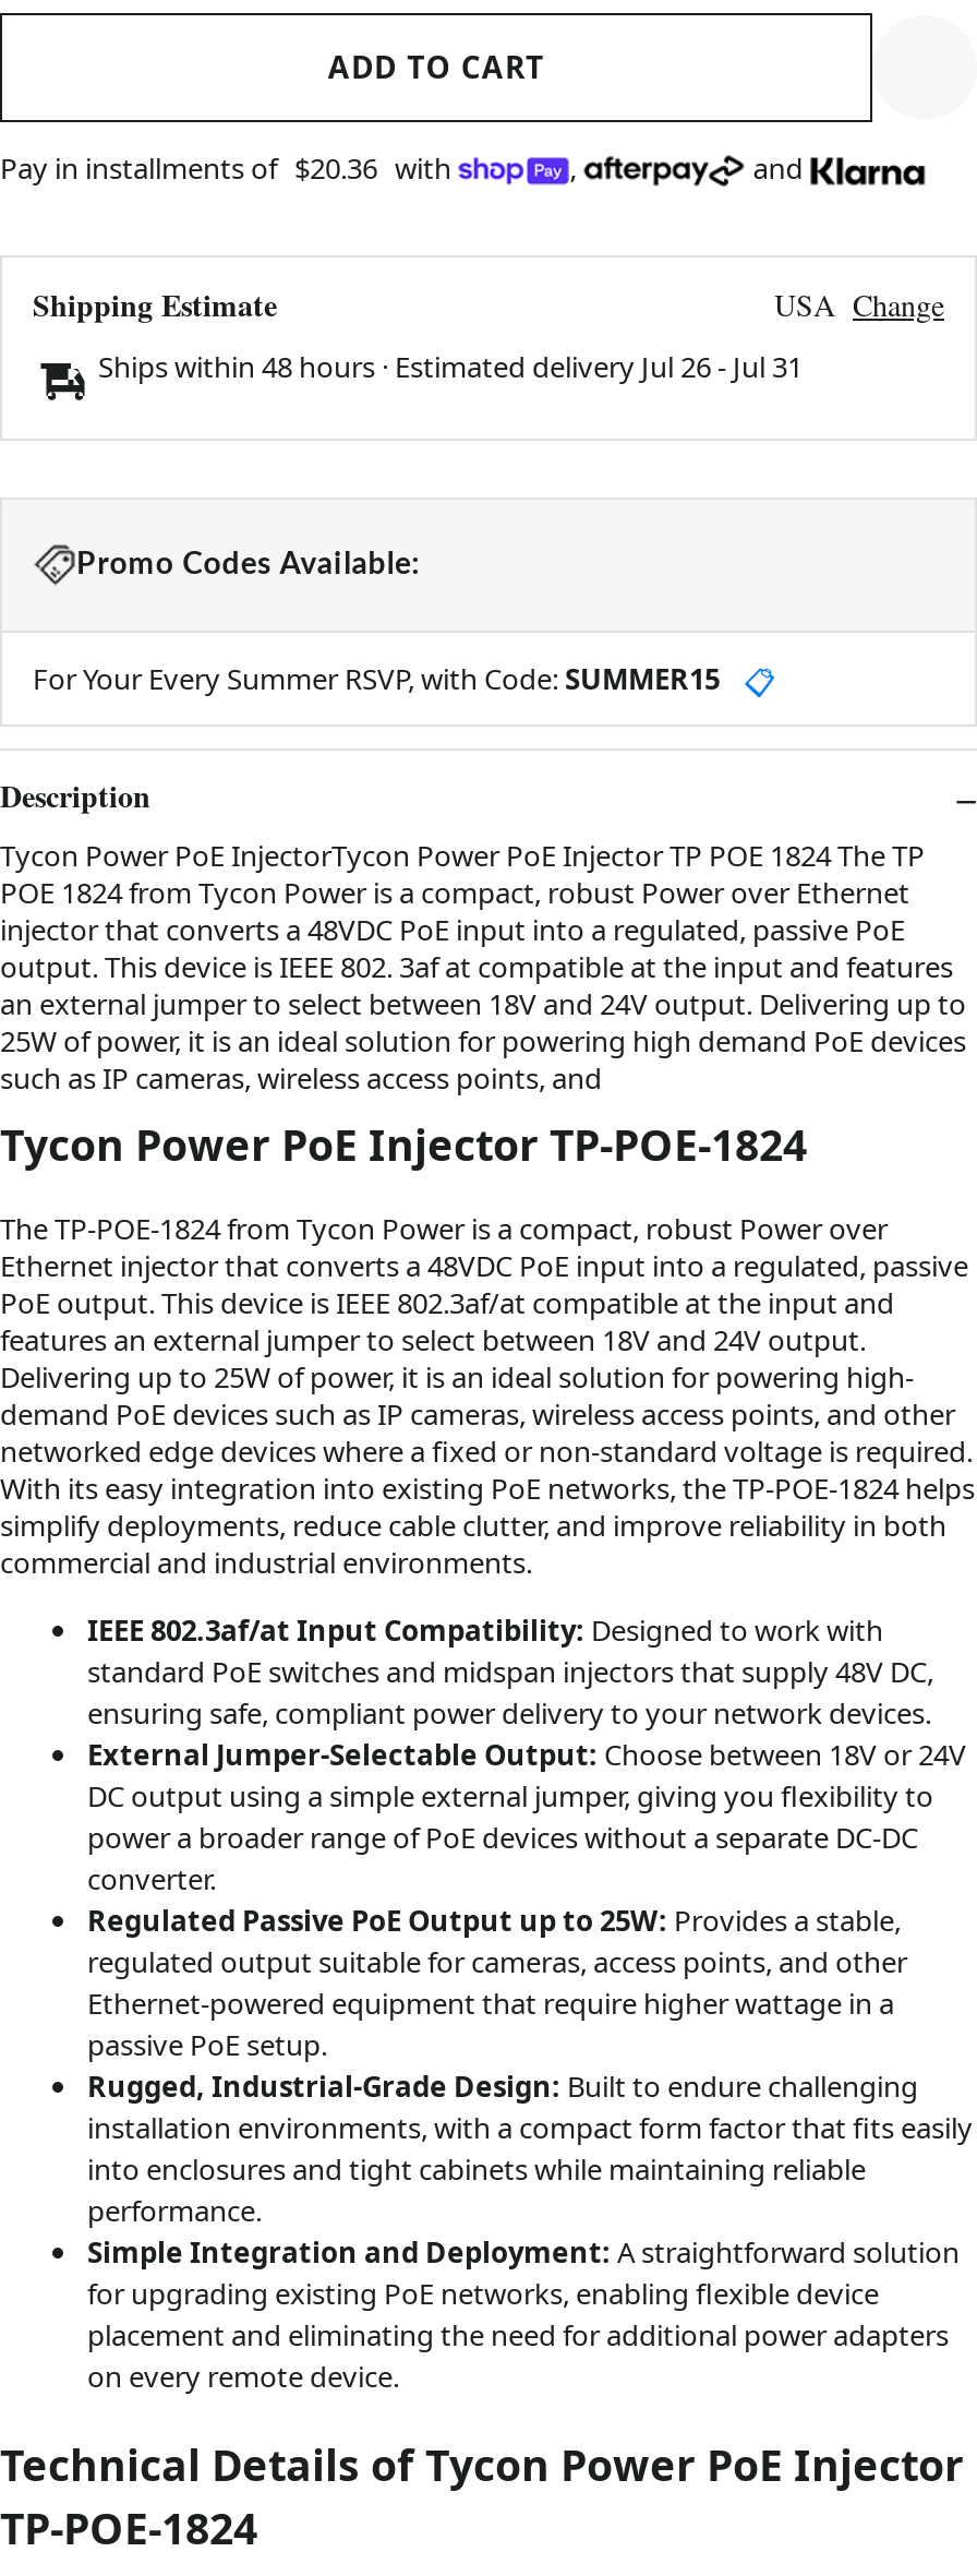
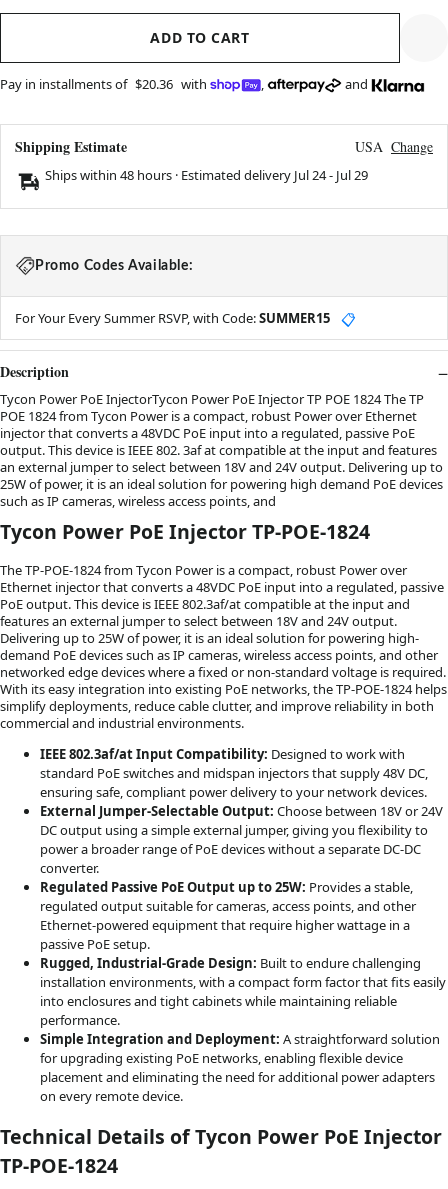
[98,348,803,387] Ships within 48 hours · Estimated delivery Jul 26 - Jul 31 -> [45,166,368,184] Ships within 48 hours · Estimated delivery Jul 24 - Jul 29

